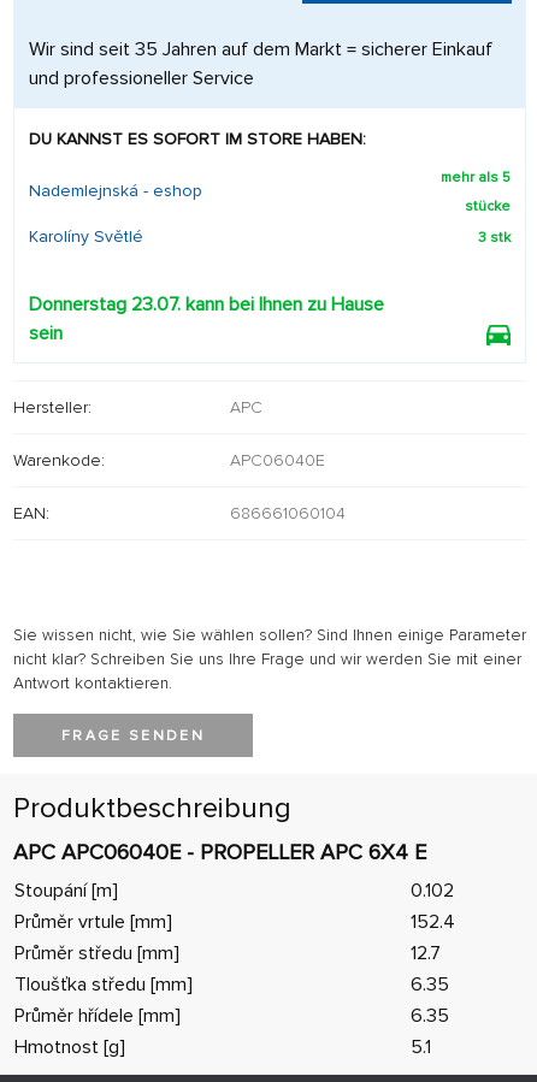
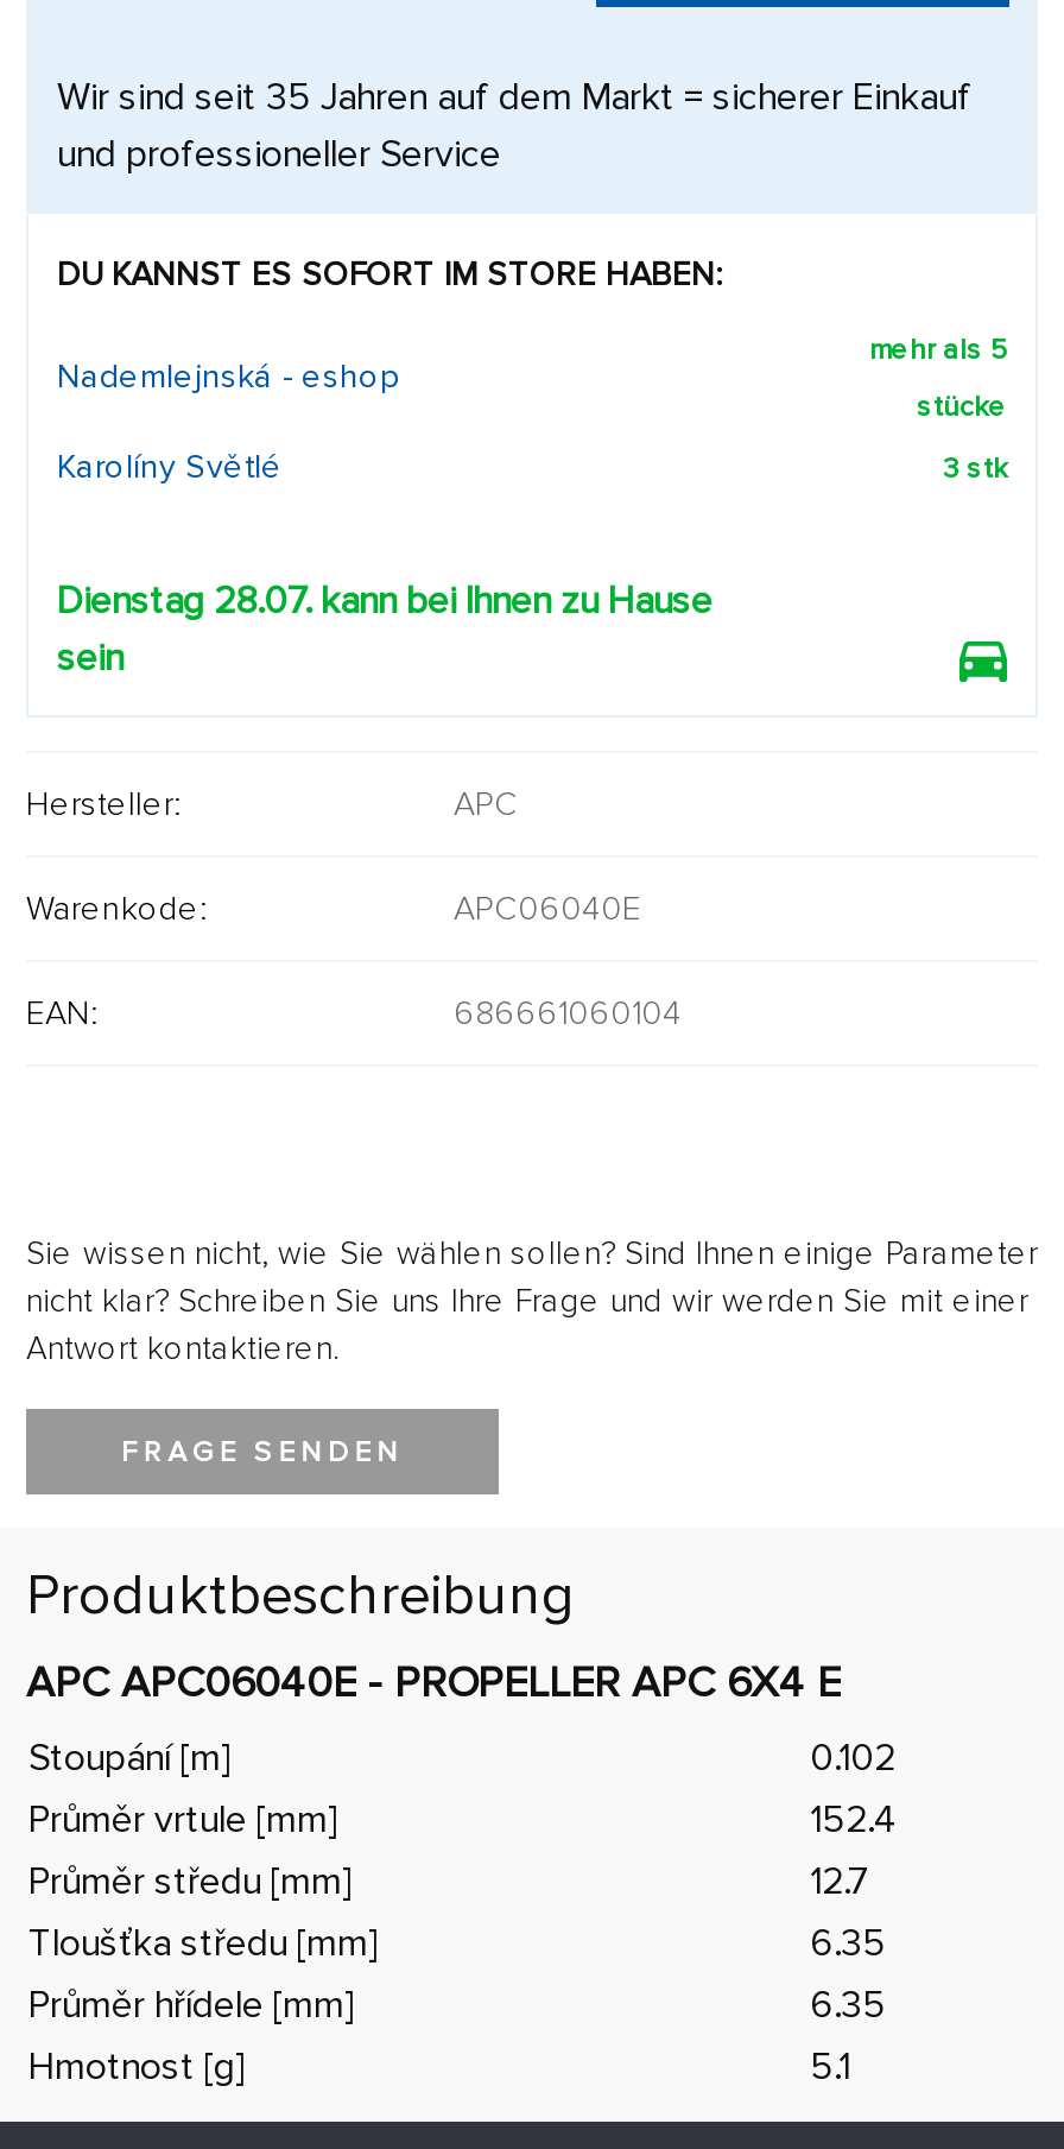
[29,292,384,317] Donnerstag 23.07. kann bei Ihnen zu Hause -> [57,577,712,625] Dienstag 28.07. kann bei Ihnen zu Hause

